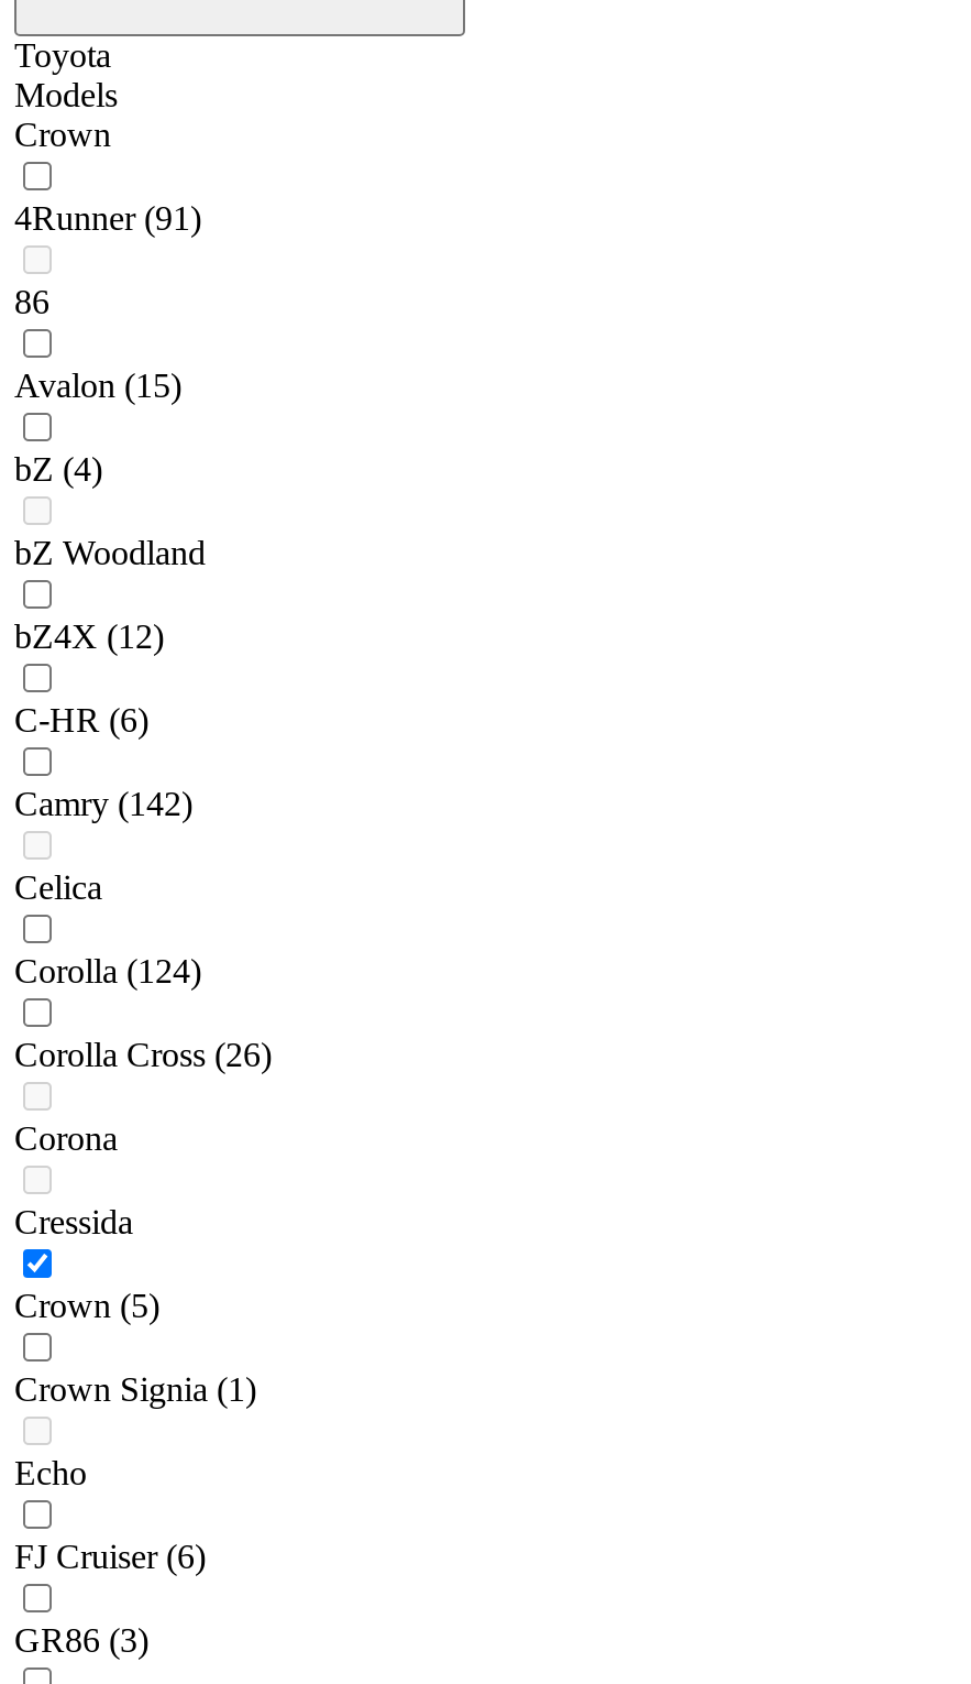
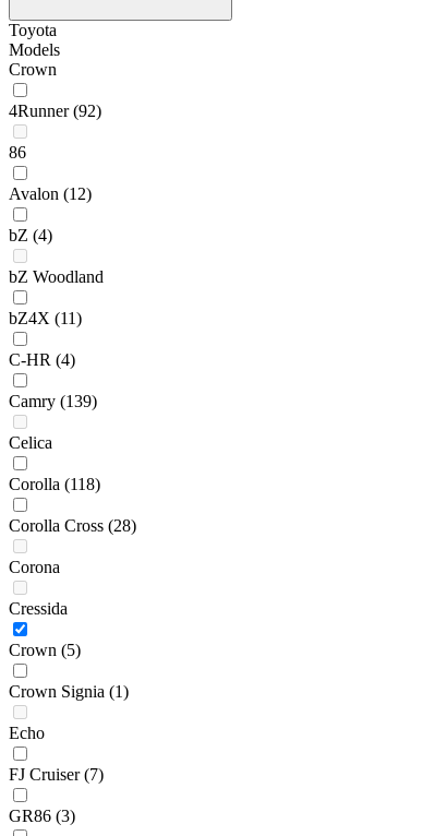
[14,200,201,238] 4Runner (91) -> [9,102,101,120] 4Runner (92)
[14,367,181,405] Avalon (15) -> [9,185,92,203] Avalon (12)
[14,618,164,656] bZ4X (12) -> [9,309,82,328] bZ4X (11)
[14,702,148,739] C-HR (6) -> [9,351,75,369] C-HR (4)
[14,786,192,823] Camry (142) -> [9,392,97,411] Camry (139)
[14,953,201,990] Corolla (124) -> [9,475,100,494] Corolla (118)
[14,1037,272,1074] Corolla Cross (26) -> [9,517,136,535] Corolla Cross (28)
[14,1538,206,1576] FJ Cruiser (6) -> [9,765,104,784] FJ Cruiser (7)

